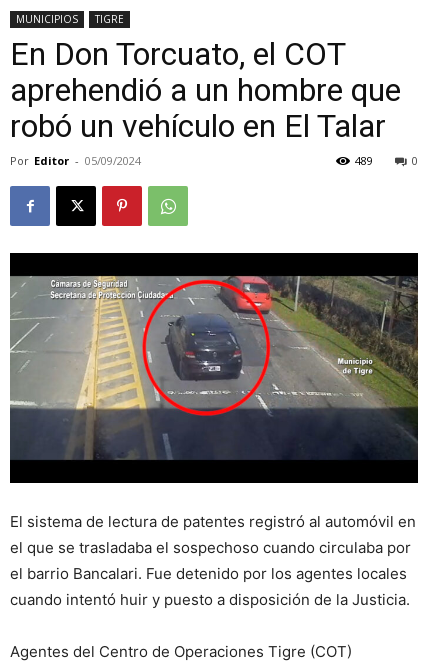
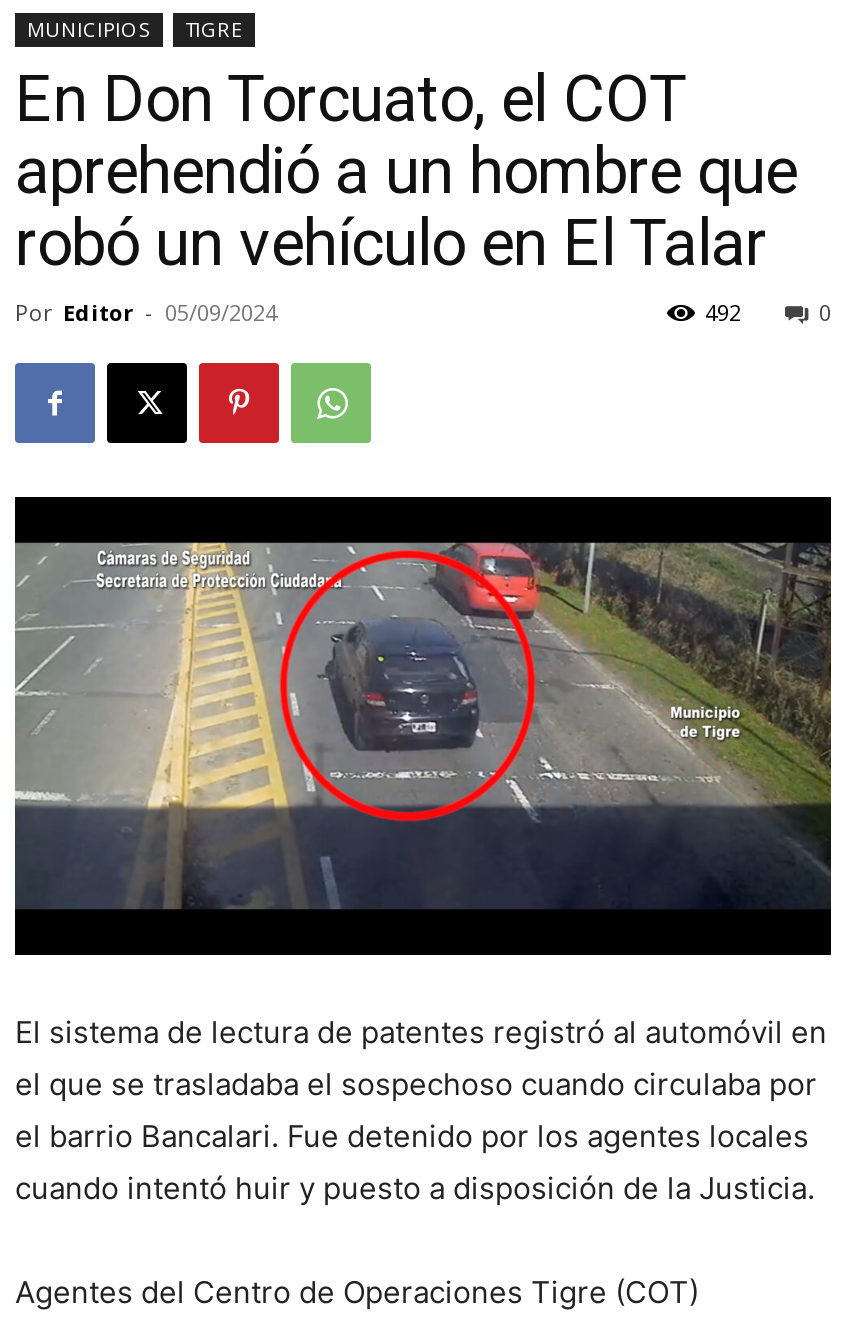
[355,153,373,168] 489 -> [705,297,741,327] 492

